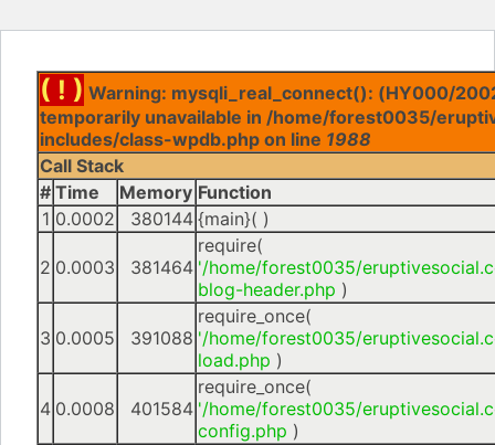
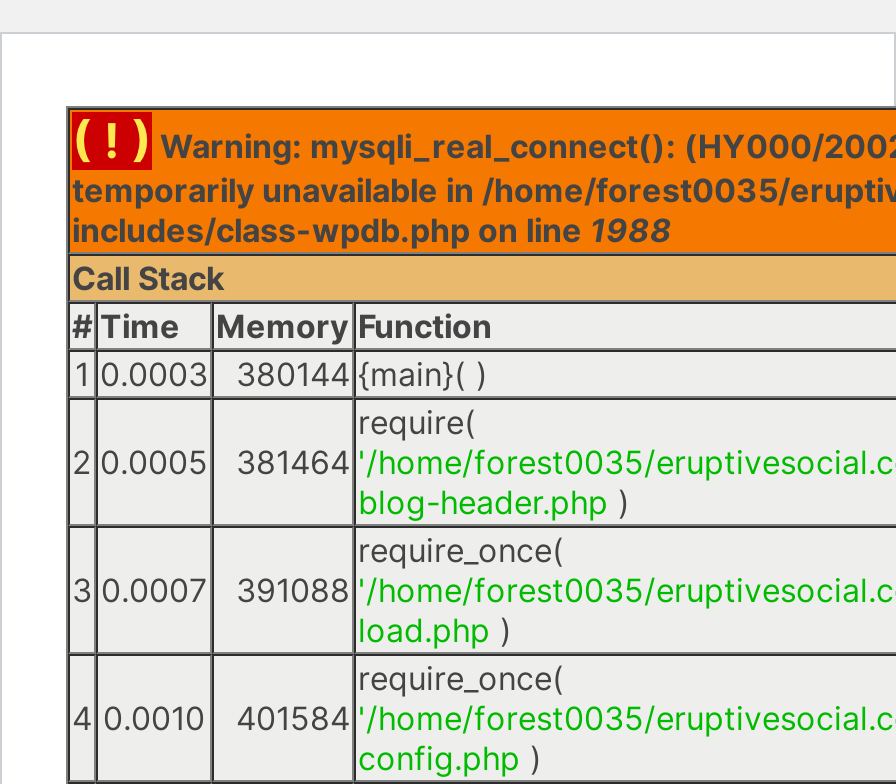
[41,208,270,230] 1 0.0002 380144 {main}( ) -> [75,354,488,394] 1 0.0003 380144 {main}( )
[40,256,115,278] 2 0.0003 -> [72,442,208,482] 2 0.0005
[40,327,115,349] 3 0.0005 -> [72,570,207,610] 3 0.0007
[40,398,115,420] 4 0.0008 -> [72,698,205,738] 4 0.0010

